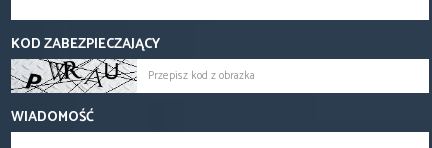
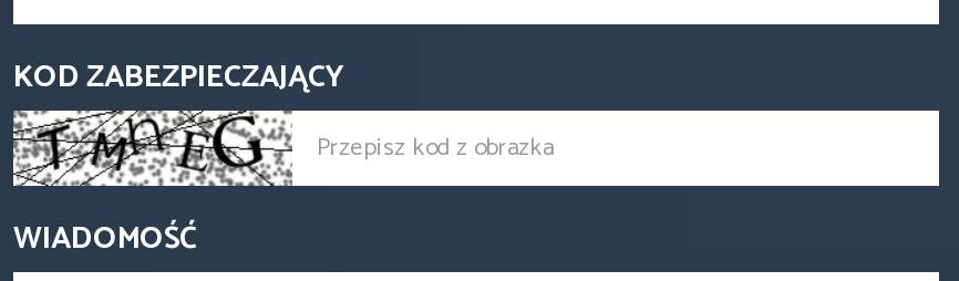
[11,59,137,93] [image] -> [13,111,292,186] [image]

